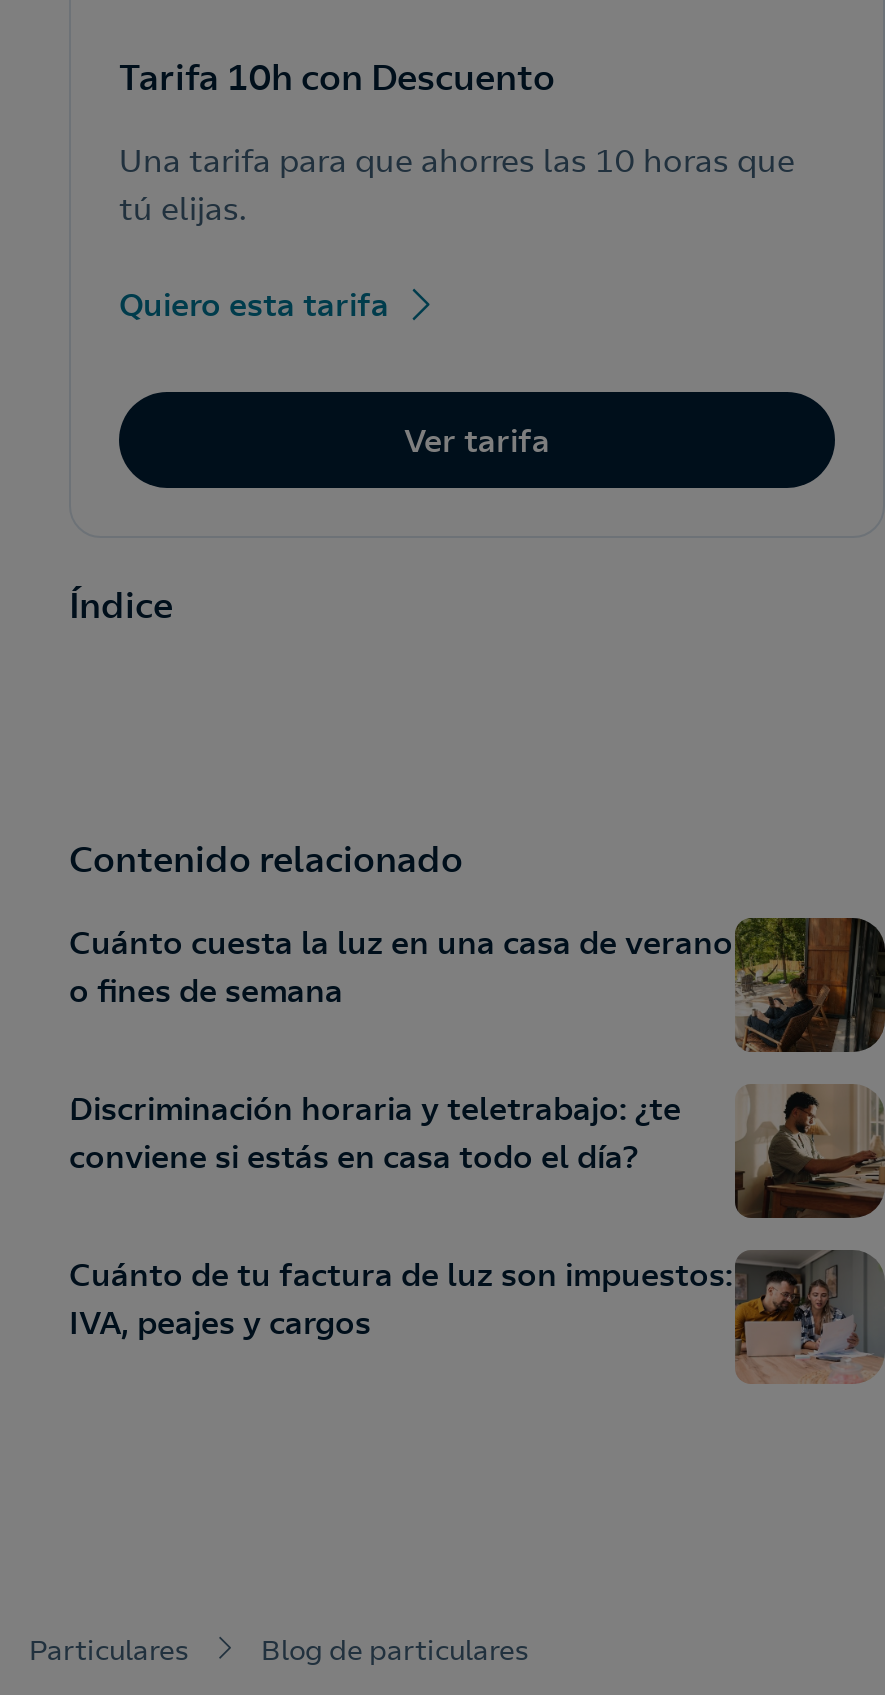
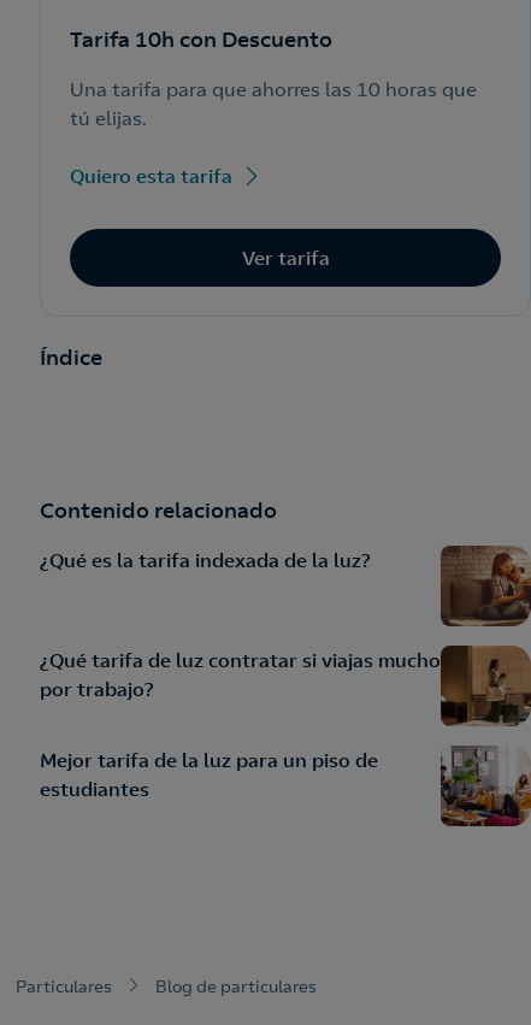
[69,922,733,1010] Cuánto cuesta la luz en una casa de verano | o fines de semana -> [40,548,371,572] ¿Qué es la tarifa indexada de la luz?
[735,916,879,1054] [image] -> [439,546,527,626] [image]
[69,1084,879,1220] [image] | Discriminación horaria y teletrabajo: ¿te | conviene si estás en casa todo el día? -> [40,644,527,726] [image] | ¿Qué tarifa de luz contratar si viajas mucho | por trabajo?
[69,1254,733,1342] Cuánto de tu factura de luz son impuestos: | IVA, peajes y cargos -> [40,748,378,801] Mejor tarifa de la luz para un piso de | estudiantes
[733,1248,879,1384] [image] -> [439,746,527,827] [image]

